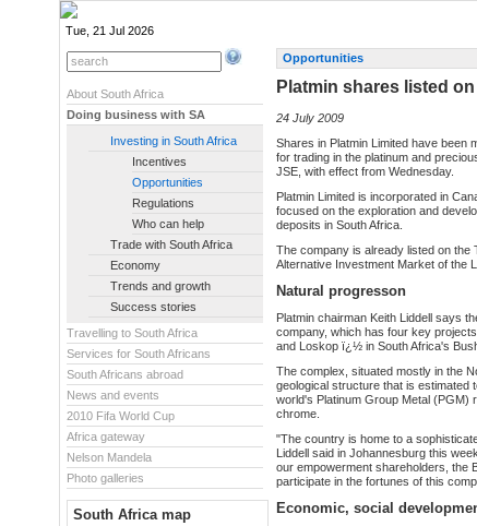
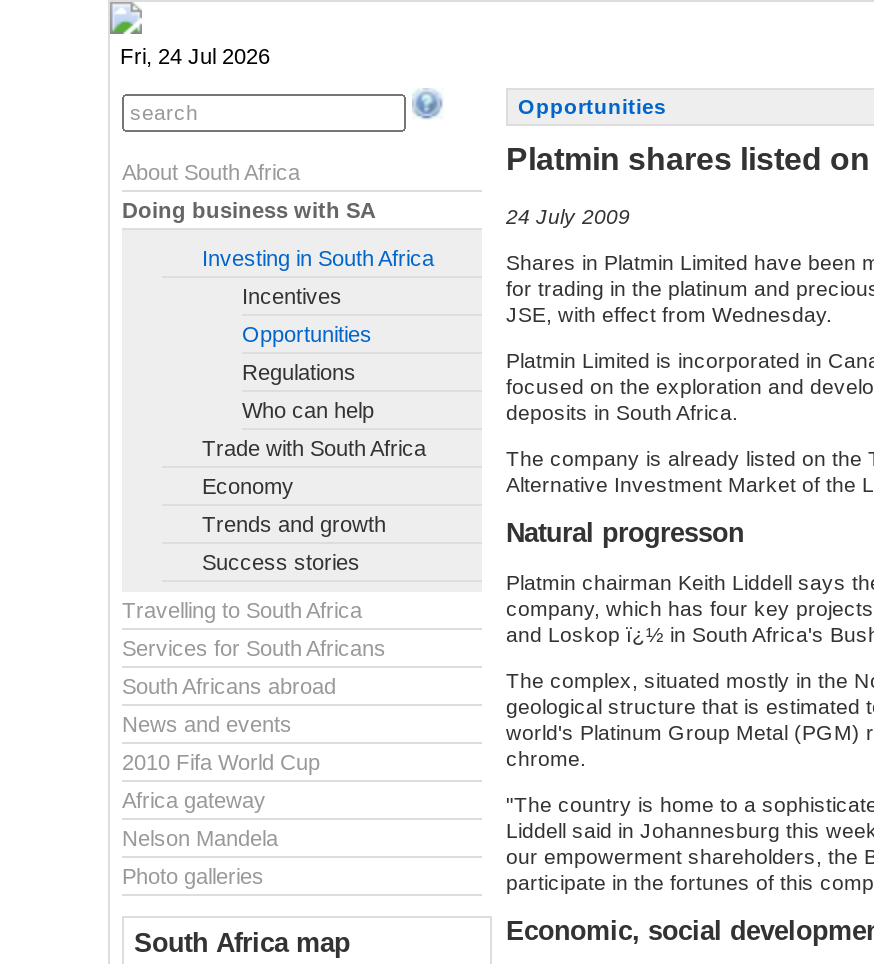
[65,24,154,37] Tue, 21 Jul 2026 -> [120,44,270,68] Fri, 24 Jul 2026

